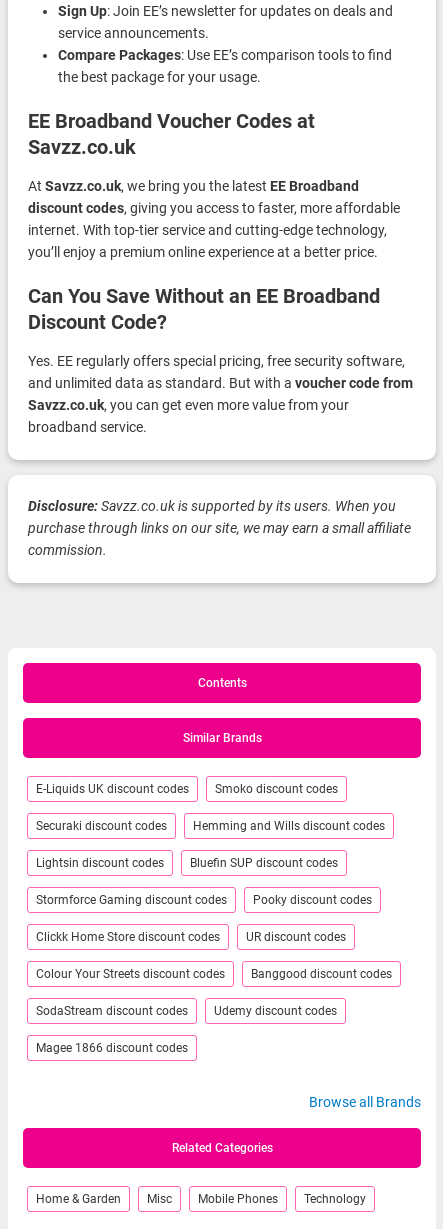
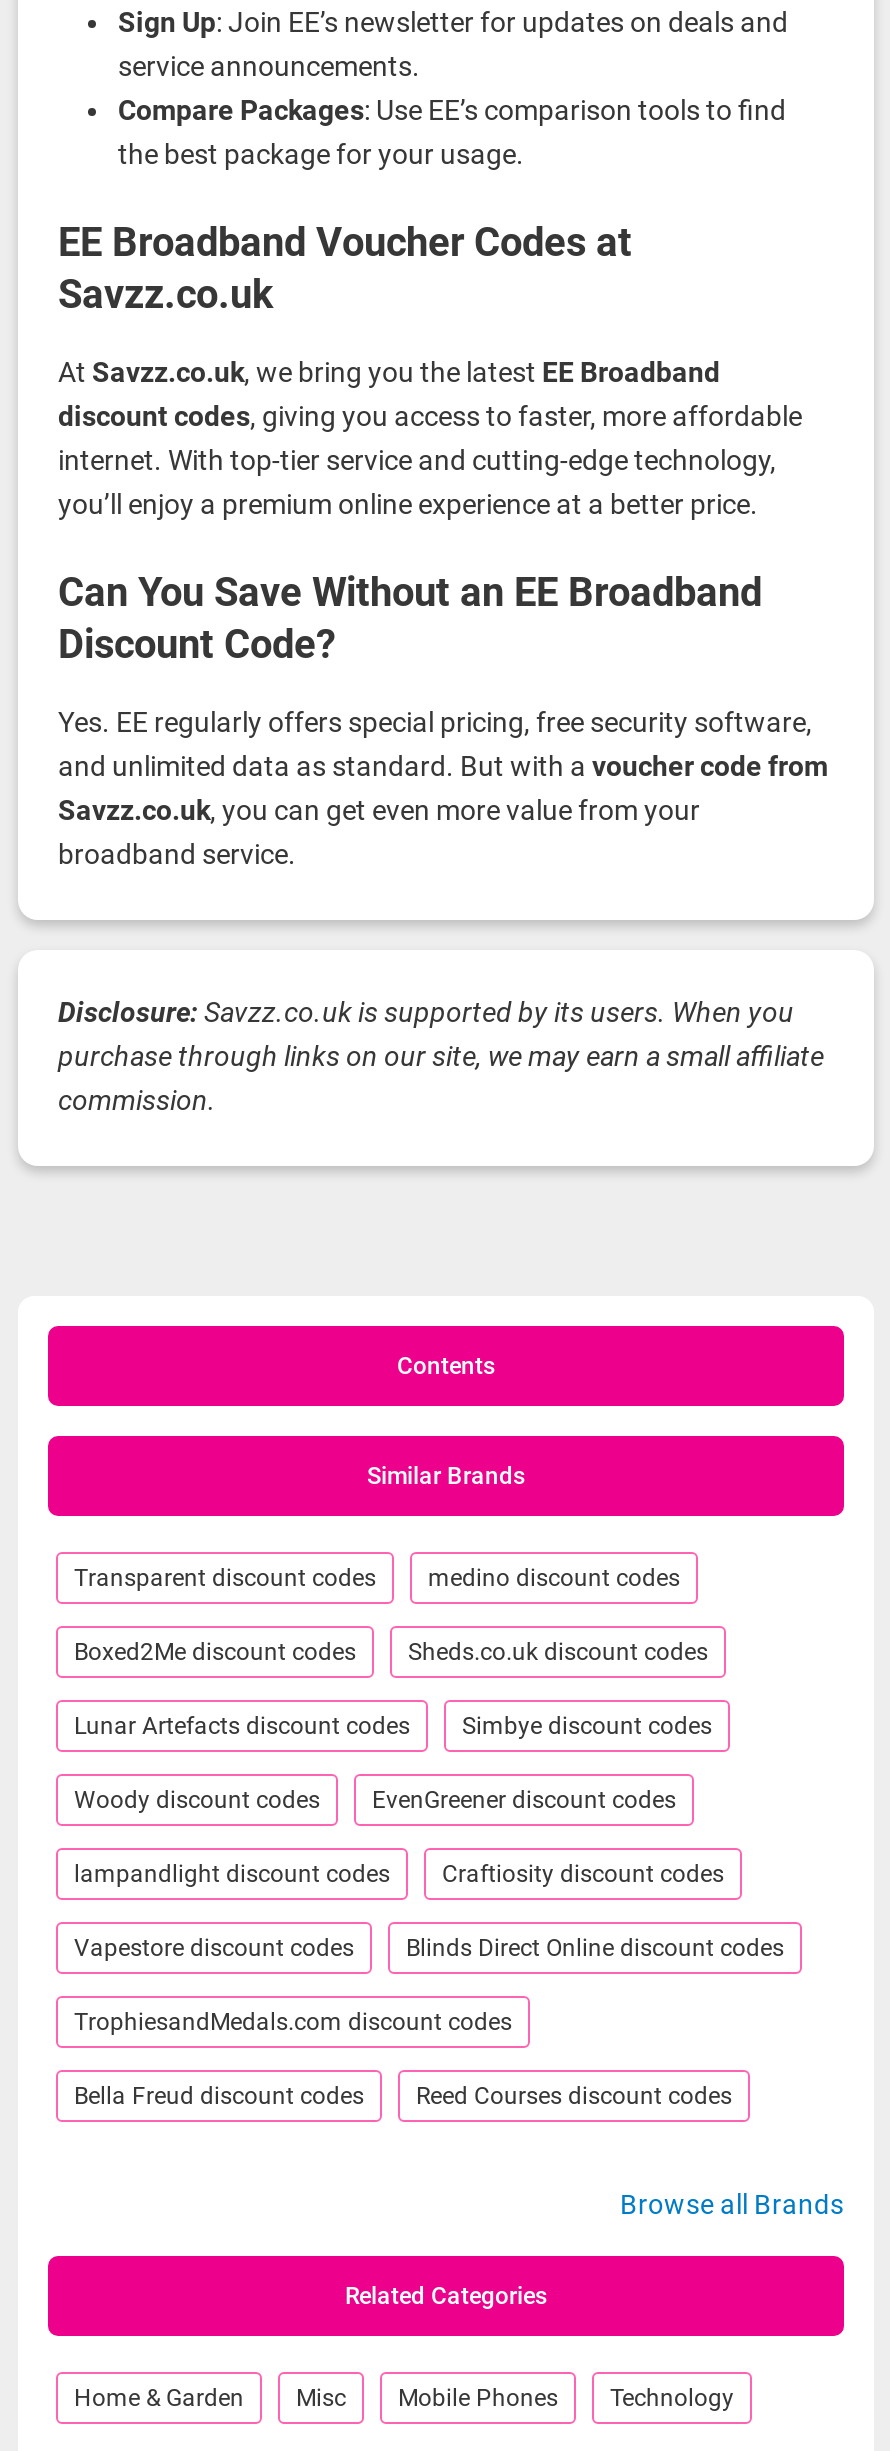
[36,782,338,796] E-Liquids UK discount codes | Smoko discount codes -> [74,1564,680,1592] Transparent discount codes | medino discount codes
[36,819,385,833] Securaki discount codes | Hemming and Wills discount codes -> [74,1638,708,1666] Boxed2Me discount codes | Sheds.co.uk discount codes
[36,856,338,870] Lightsin discount codes | Bluefin SUP discount codes -> [74,1712,712,1740] Lunar Artefacts discount codes | Simbye discount codes
[36,893,372,907] Stormforce Gaming discount codes | Pooky discount codes -> [74,1786,676,1814] Woody discount codes | EvenGreener discount codes
[36,930,346,944] Clickk Home Store discount codes | UR discount codes -> [74,1860,724,1888] lampandlight discount codes | Craftiosity discount codes
[36,967,392,981] Colour Your Streets discount codes | Banggood discount codes -> [74,1934,784,1962] Vapestore discount codes | Blinds Direct Online discount codes
[36,1004,337,1018] SodaStream discount codes | Udemy discount codes -> [74,2008,512,2036] TrophiesandMedals.com discount codes
[36,1041,188,1055] Magee 1866 discount codes -> [74,2082,732,2110] Bella Freud discount codes | Reed Courses discount codes

